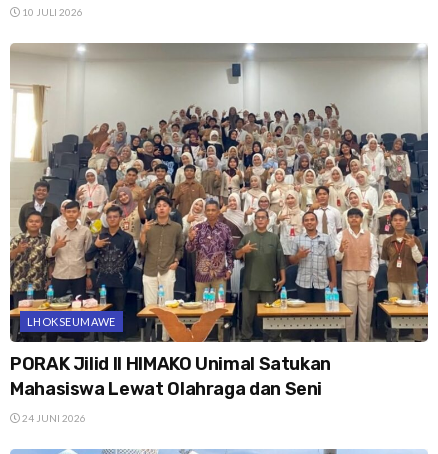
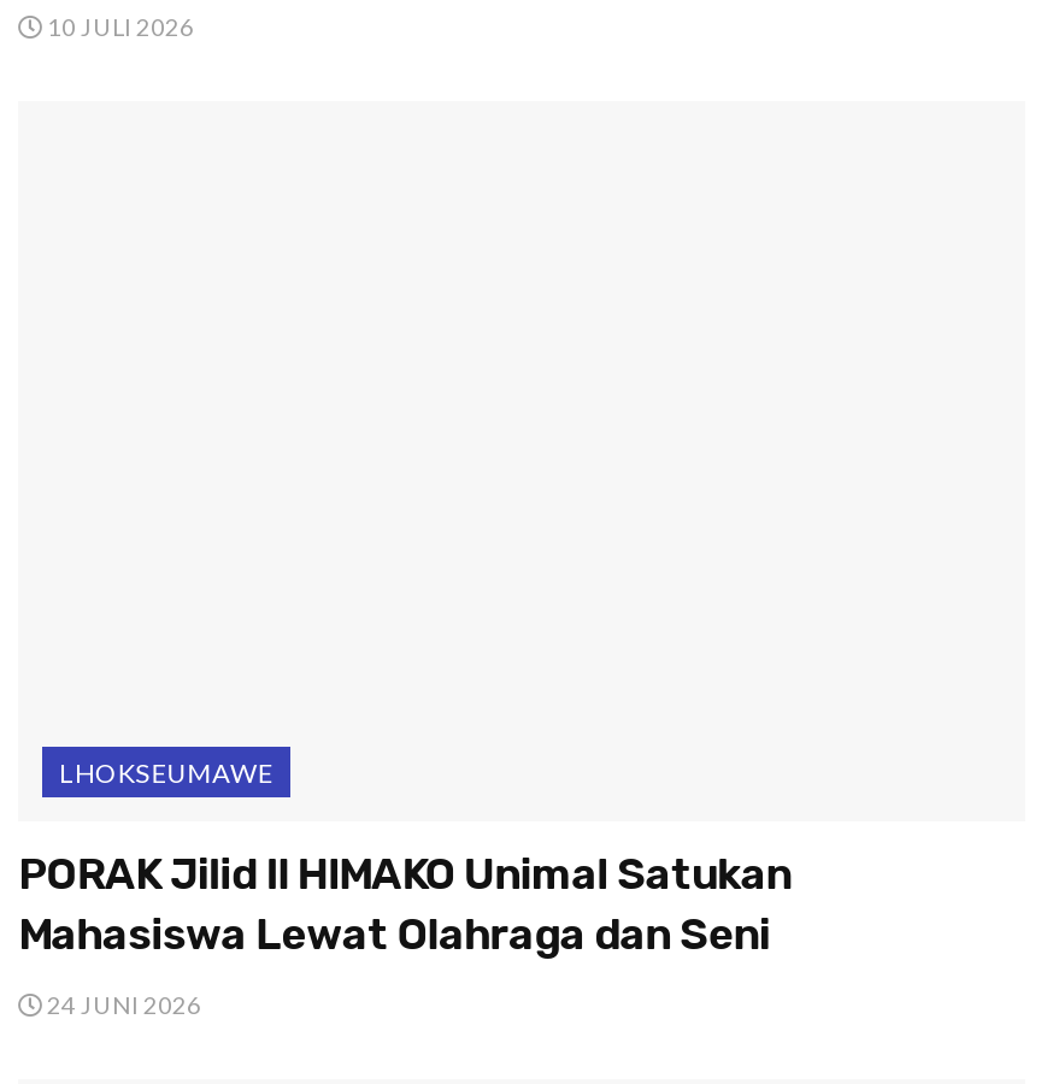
[9,42,429,343] [image] -> none

